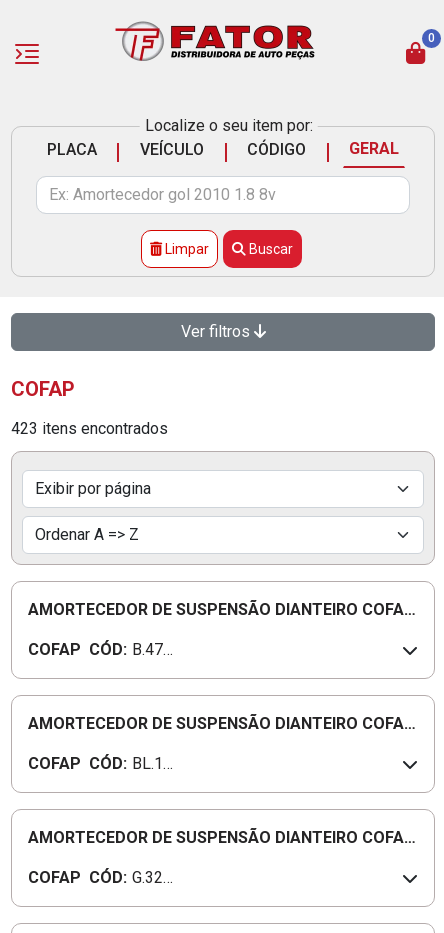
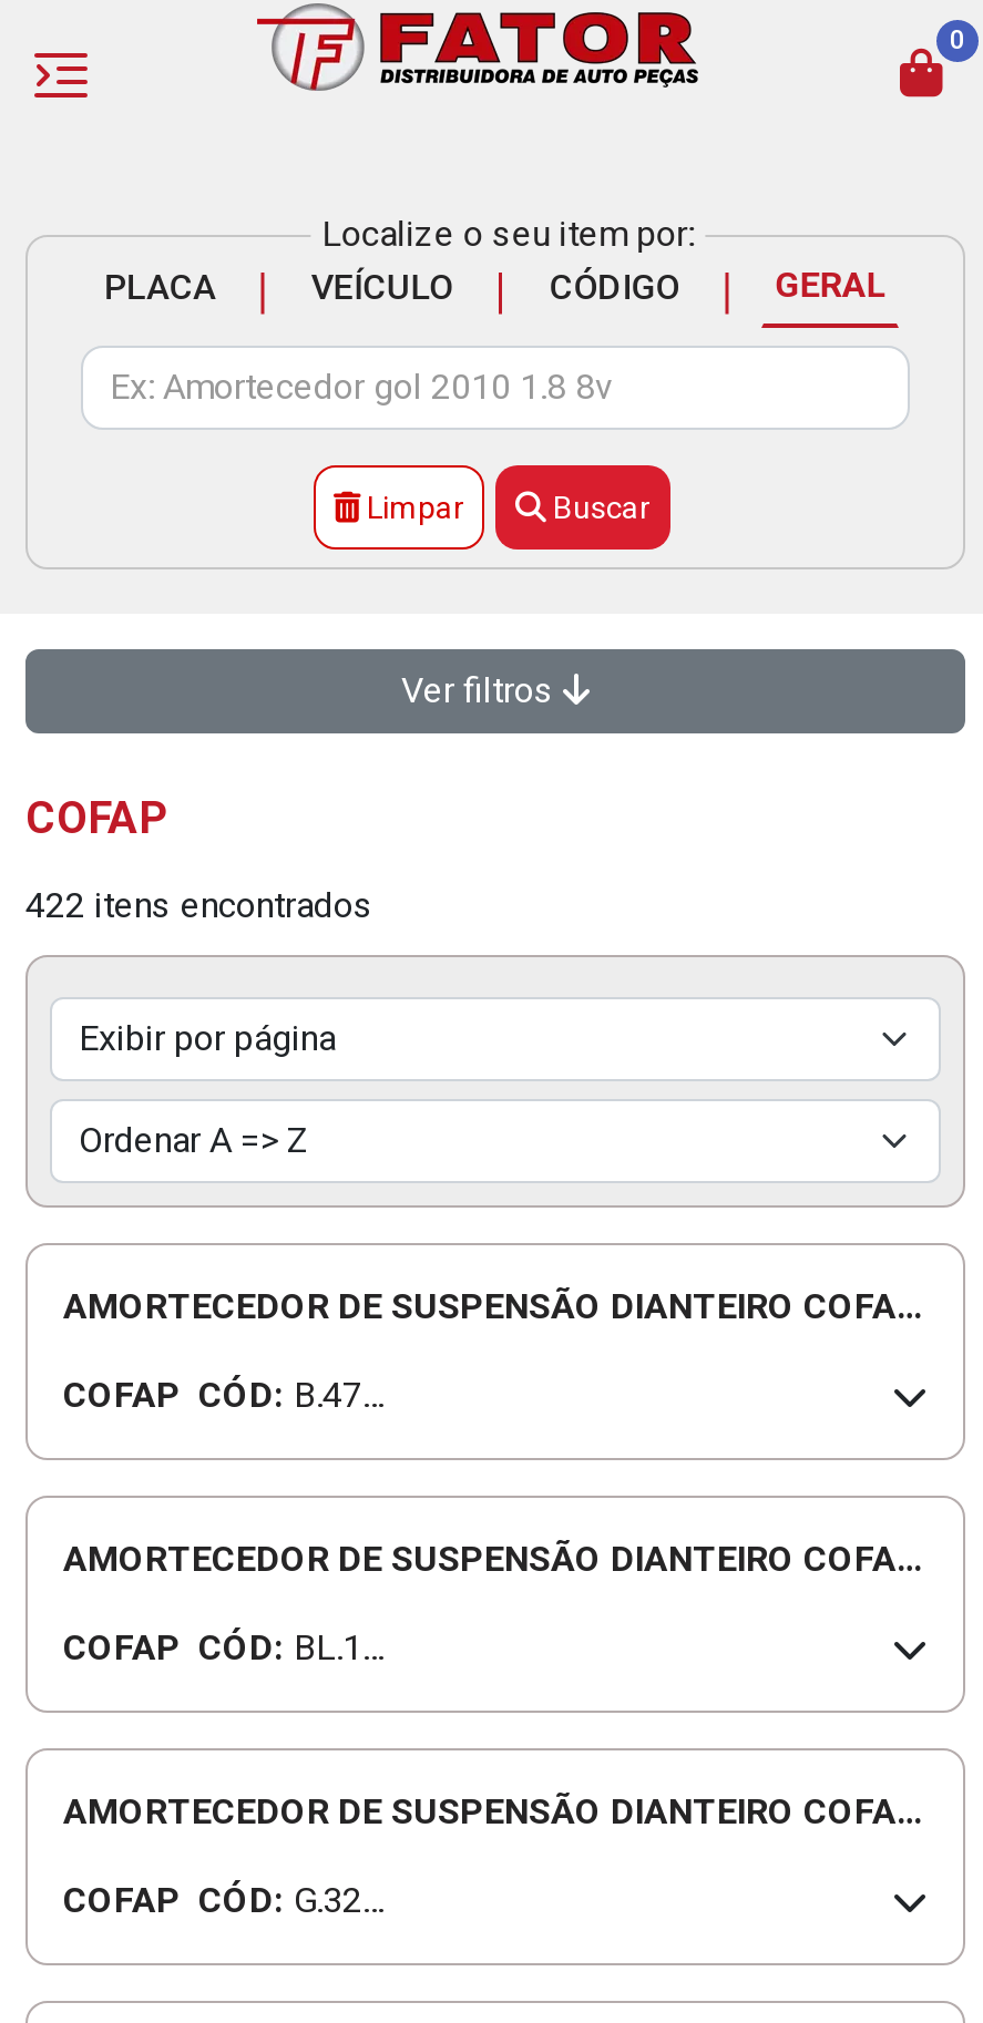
[11,419,168,438] 423 itens encontrados -> [25,884,373,926] 422 itens encontrados

